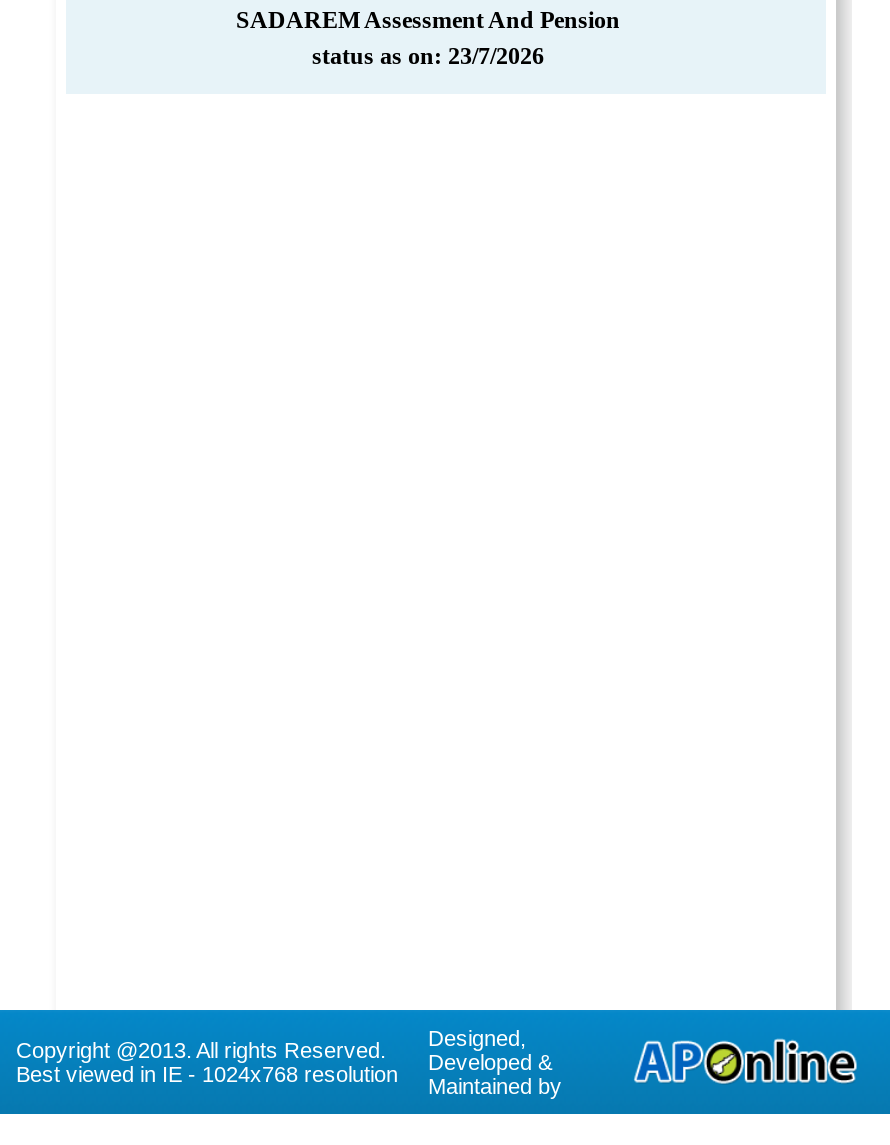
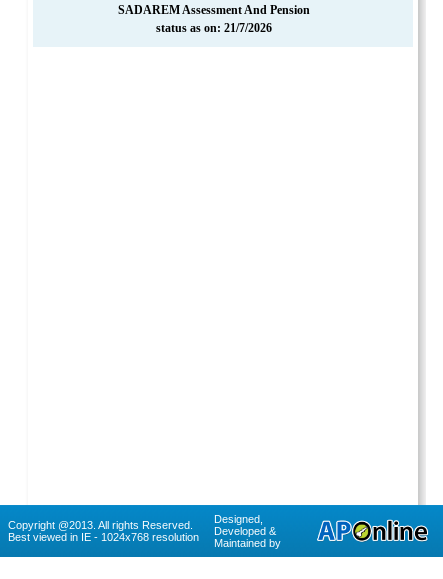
[312,42,544,70] status as on: 23/7/2026 -> [156,21,272,35] status as on: 21/7/2026

